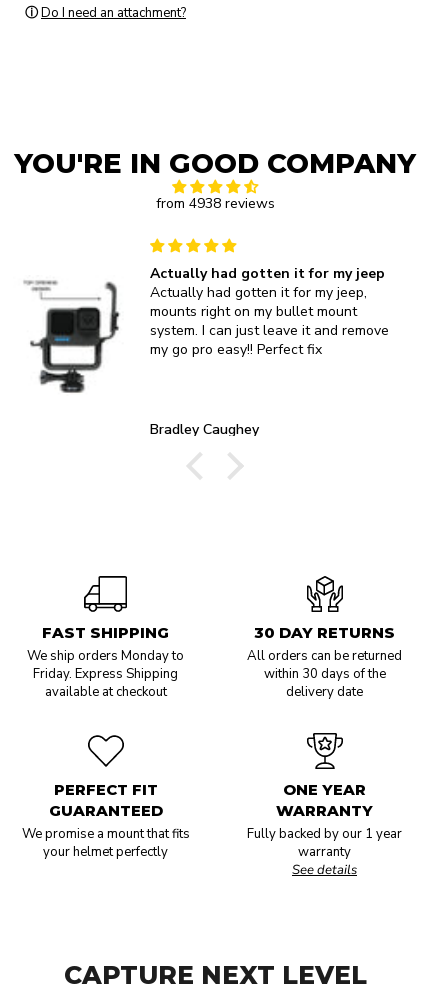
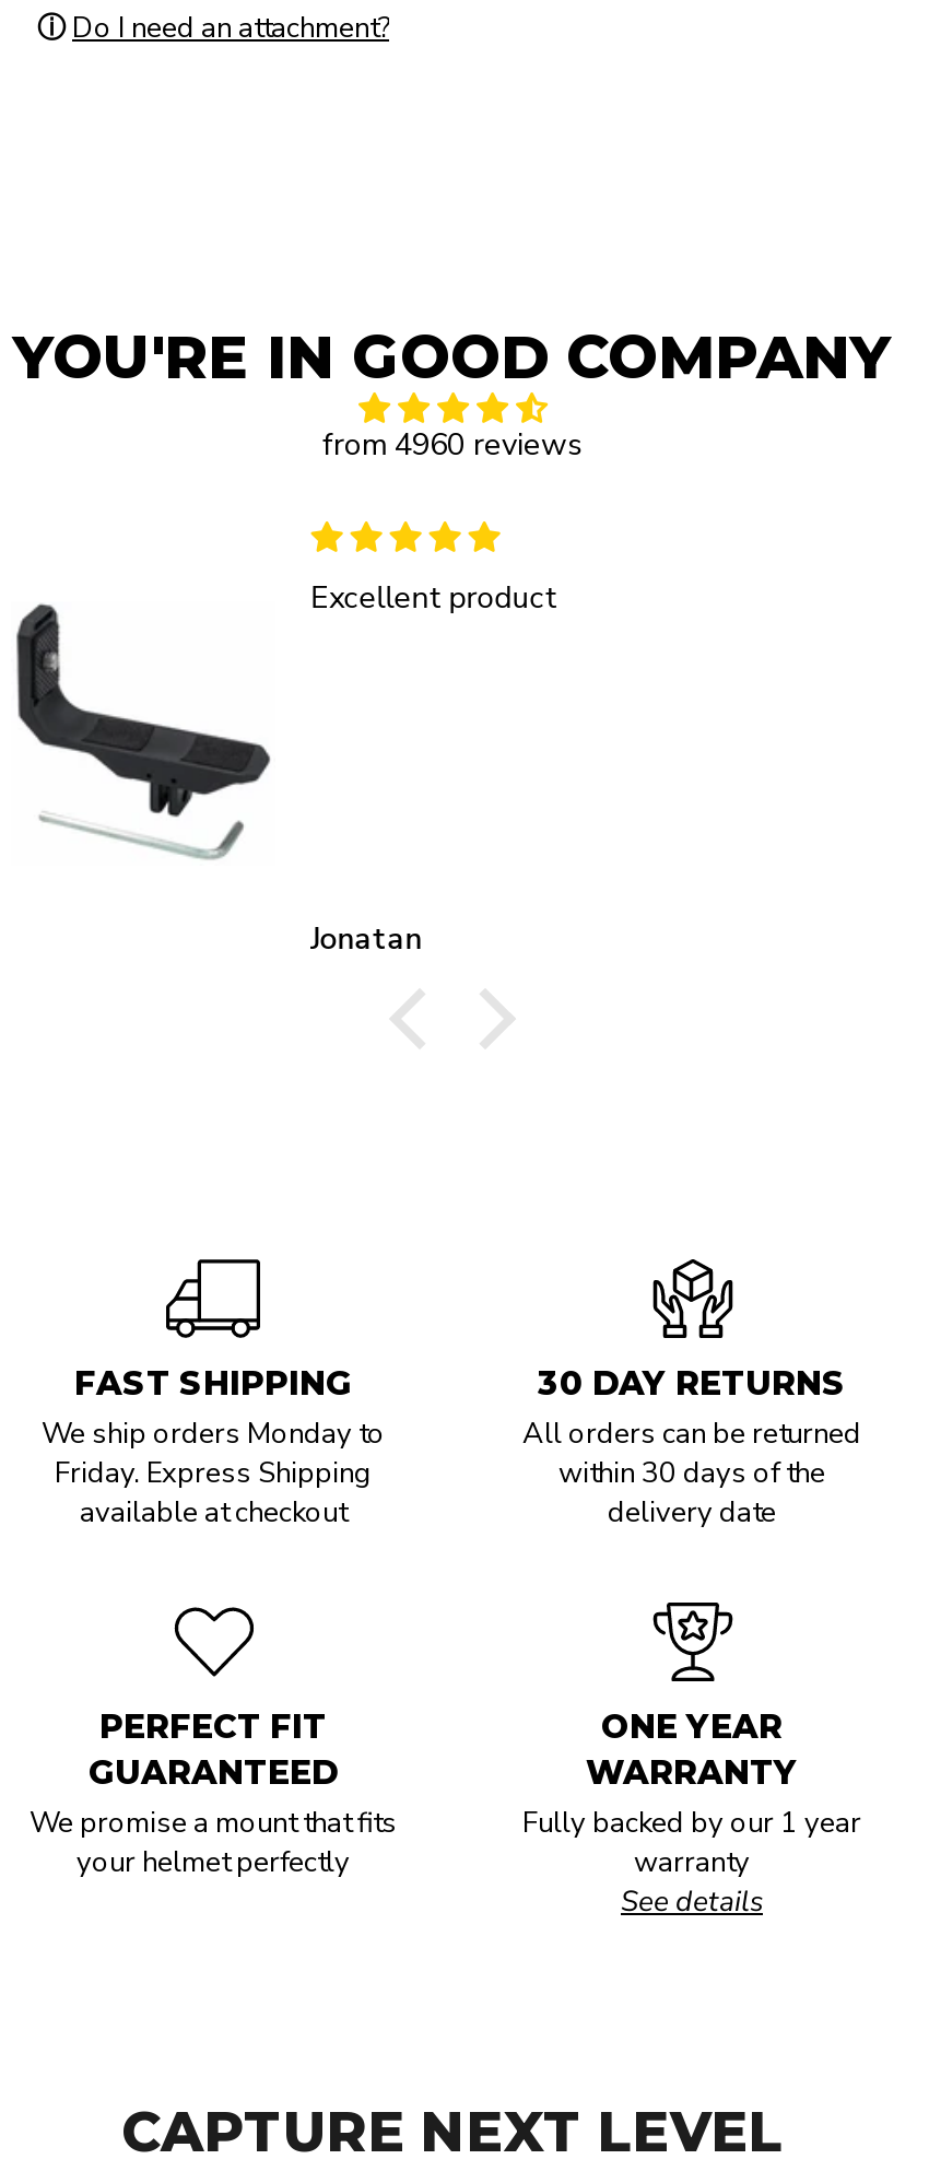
[155,194,274,213] from 4938 reviews -> [322,423,583,465] from 4960 reviews
[16,264,389,394] [image] | Actually had gotten it for my jeep | Actually had gotten it for my jeep, | mounts right on my bullet mount | system. I can just leave it and remove | my go pro easy!! Perfect fix -> [15,577,556,861] [image] | Excellent product
[150,420,259,439] Bradley Caughey -> [311,919,422,961] Jonatan

